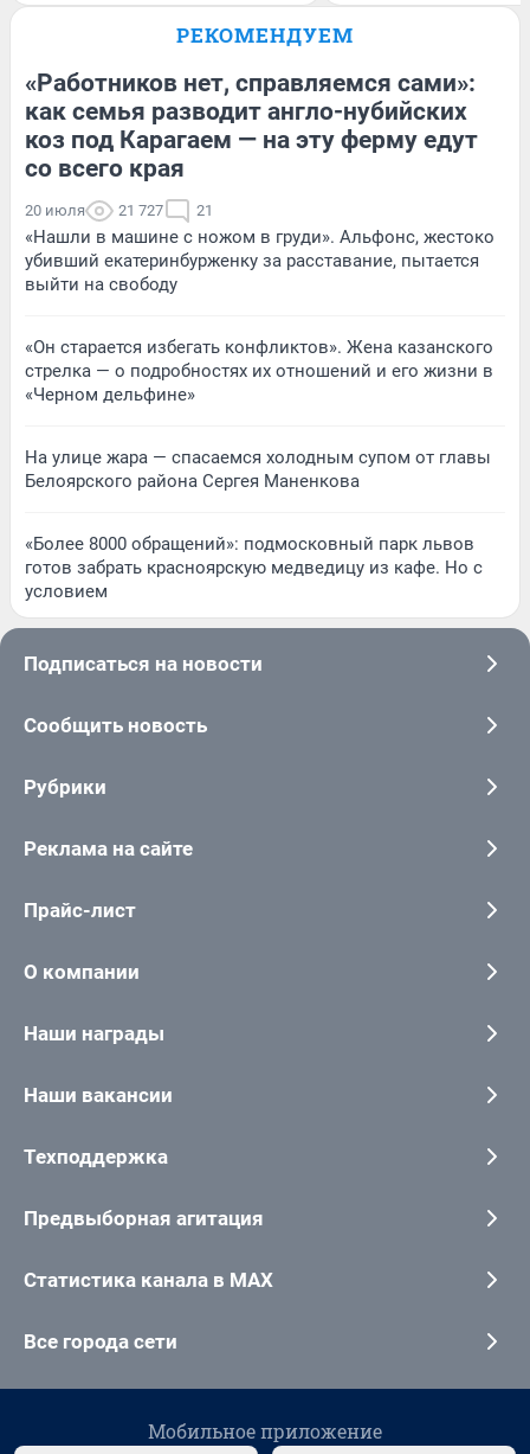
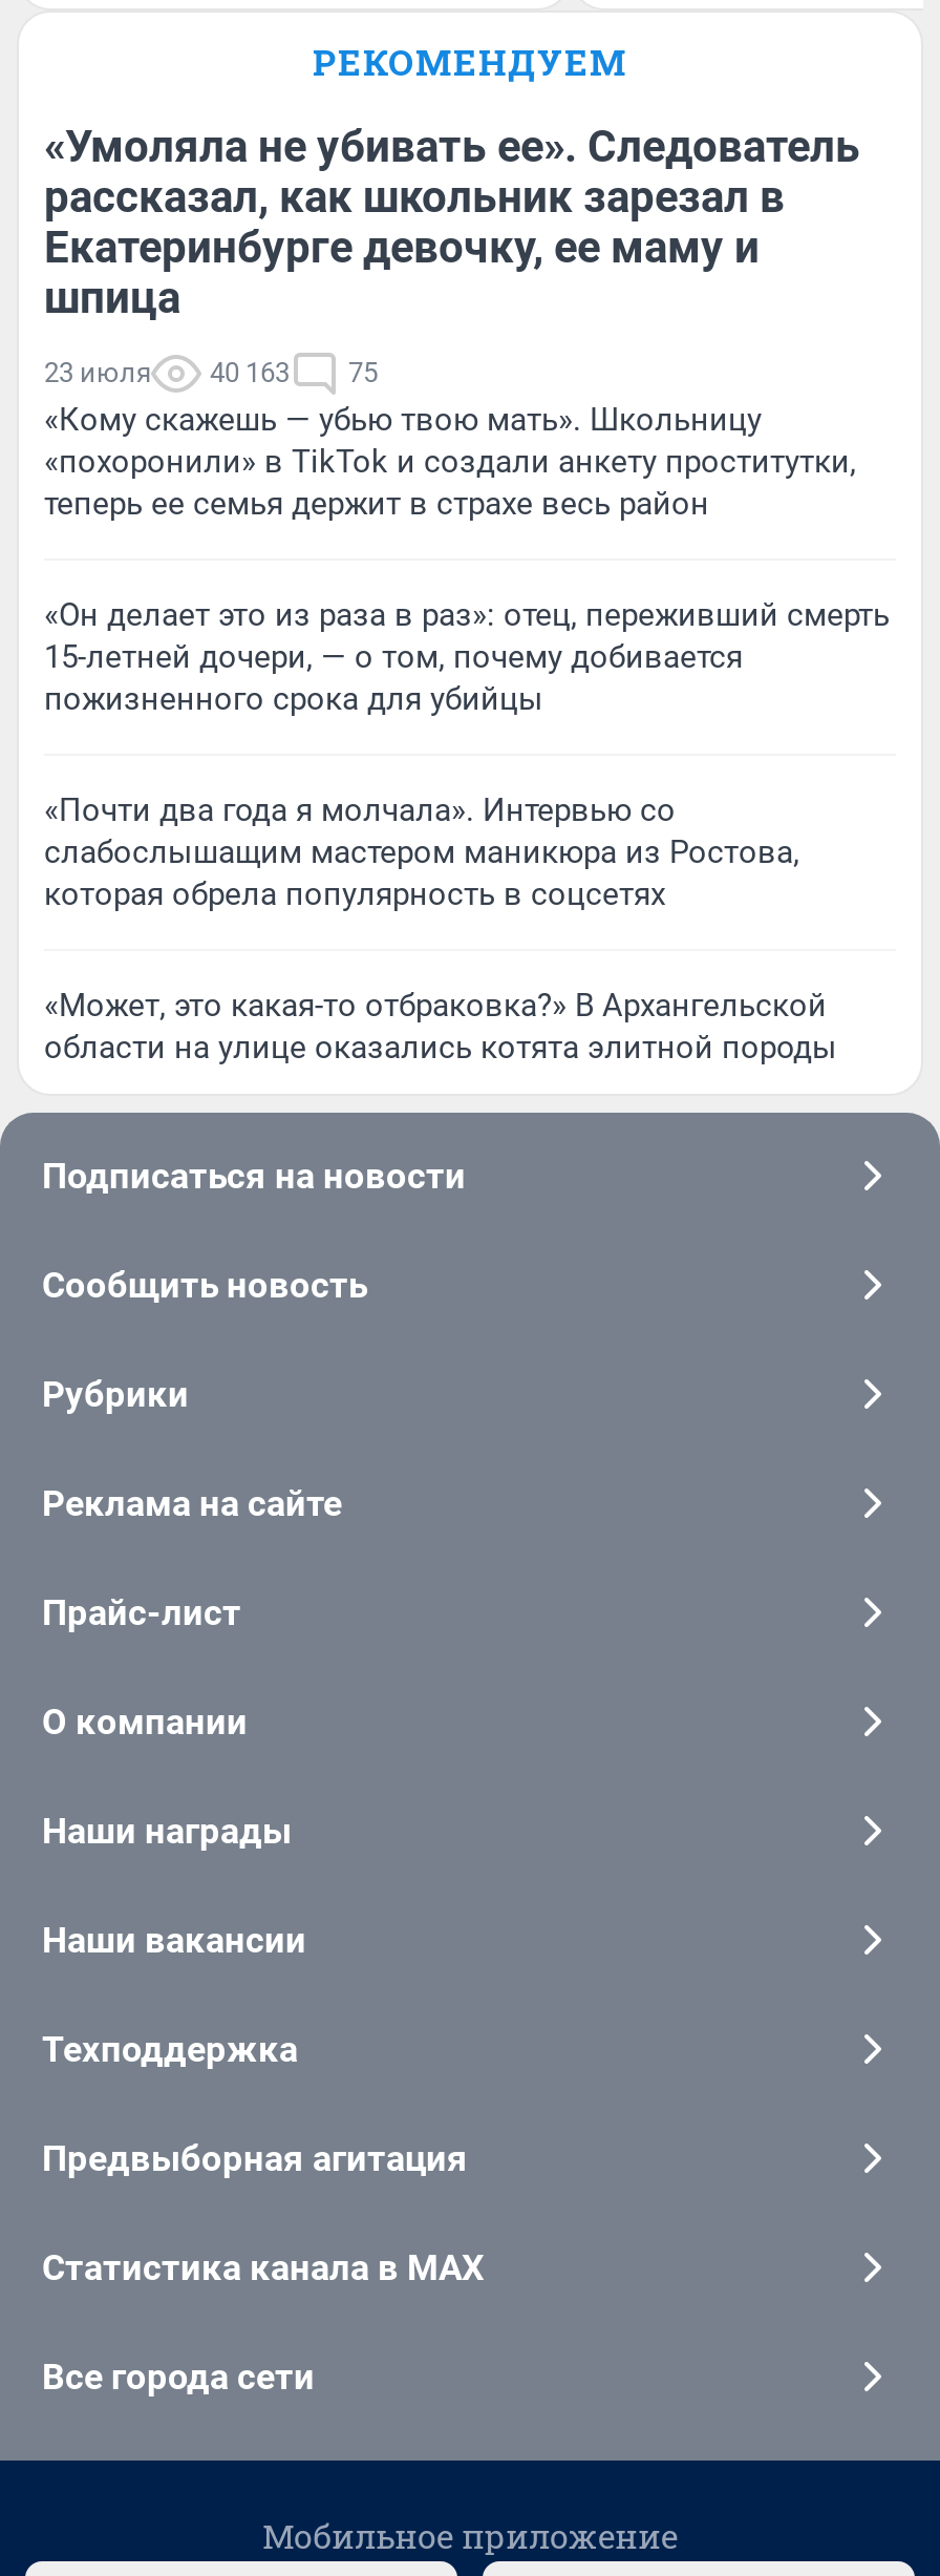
[25,68,478,182] «Работников нет, справляемся сами»: | как семья разводит англо-нубийских | коз под Карагаем — на эту ферму едут | со всего края -> [44,121,860,323] «Умоляла не убивать ее». Следователь | рассказал, как школьник зарезал в | Екатеринбурге девочку, ее маму и | шпица
[25,201,495,295] 20 июля | 21 727 | 21 | «Нашли в машине с ножом в груди». Альфонс, жестоко | убивший екатеринбурженку за расставание, пытается | выйти на свободу -> [44,356,856,522] 23 июля | 40 163 | 75 | «Кому скажешь — убью твою мать». Школьницу | «похоронили» в TikTok и создали анкету проститутки, | теперь ее семья держит в страхе весь район
[25,336,493,405] «Он старается избегать конфликтов». Жена казанского | стрелка — о подробностях их отношений и его жизни в | «Черном дельфине» -> [44,596,890,717] «Он делает это из раза в раз»: отец, переживший смерть | 15-летней дочери, — о том, почему добивается | пожизненного срока для убийцы
[25,446,491,491] На улице жара — спасаемся холодным супом от главы | Белоярского района Сергея Маненкова -> [44,791,799,913] «Почти два года я молчала». Интервью со | слабослышащим мастером маникюра из Ростова, | которая обрела популярность в соцсетях
[25,533,483,602] «Более 8000 обращений»: подмосковный парк львов | готов забрать красноярскую медведицу из кафе. Но с | условием -> [44,986,837,1066] «Может, это какая-то отбраковка?» В Архангельской | области на улице оказались котята элитной породы

